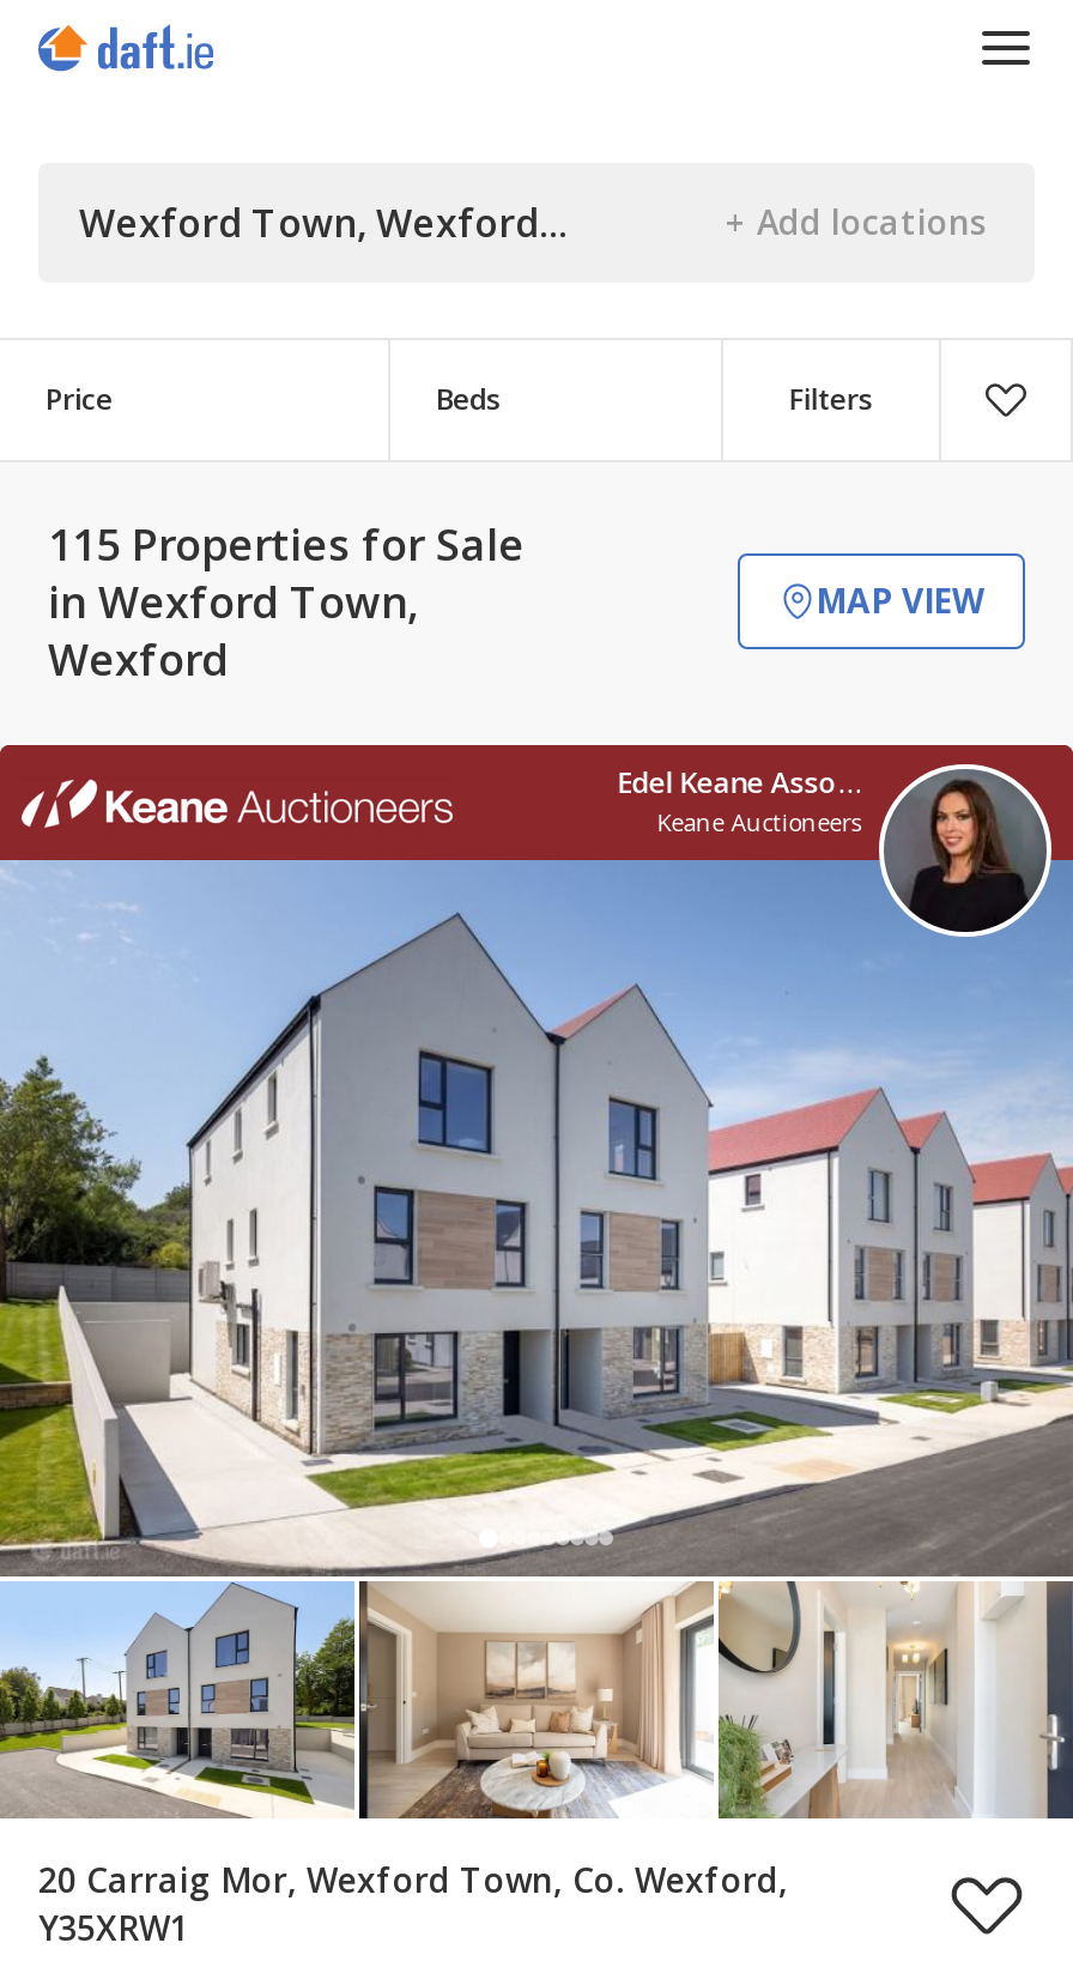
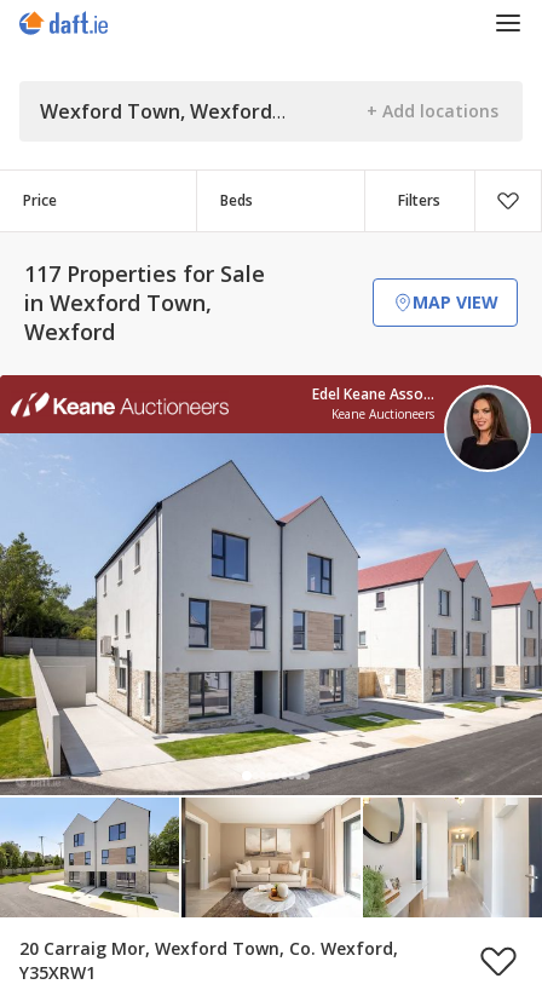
[48,515,525,573] 115 Properties for Sale -> [24,259,265,288] 117 Properties for Sale

